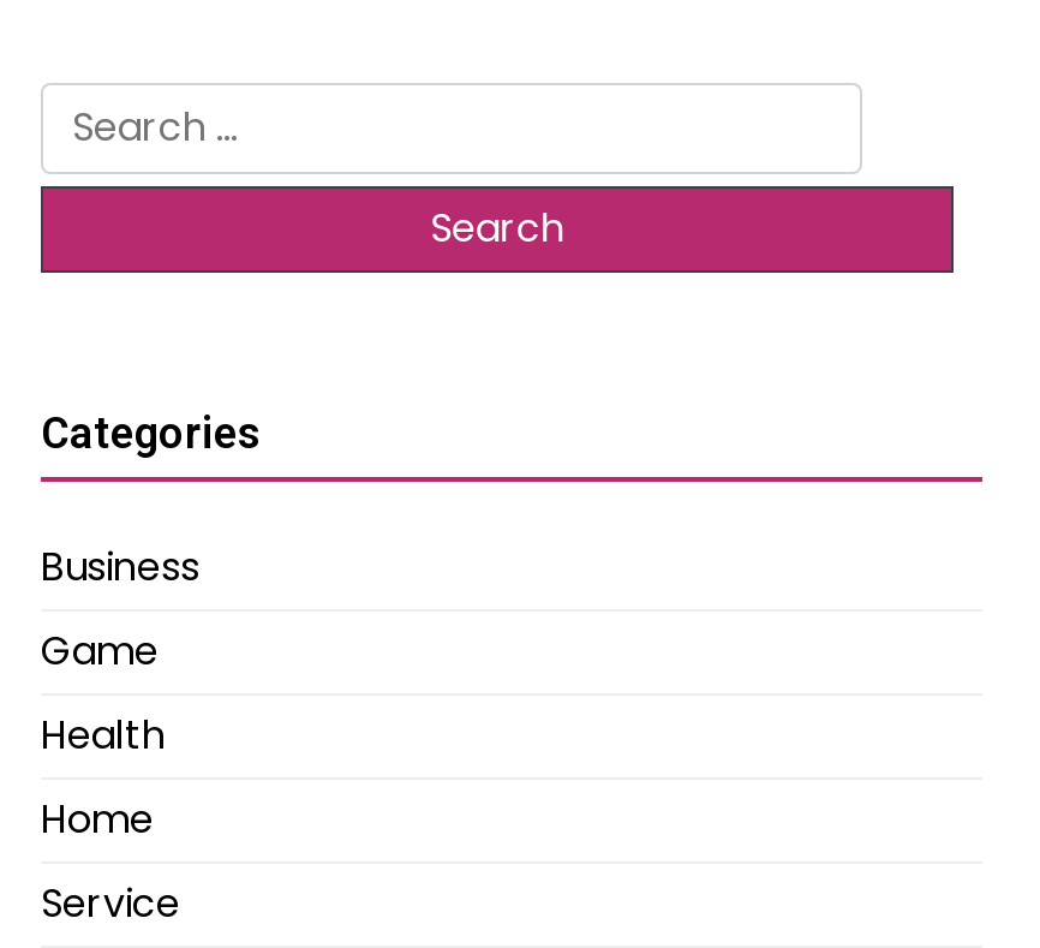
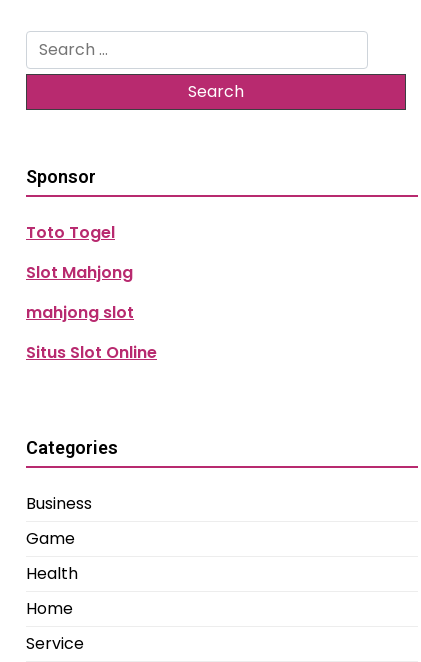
none -> [26,166,157,364] Sponsor | Toto Togel | Slot Mahjong | mahjong slot | Situs Slot Online

